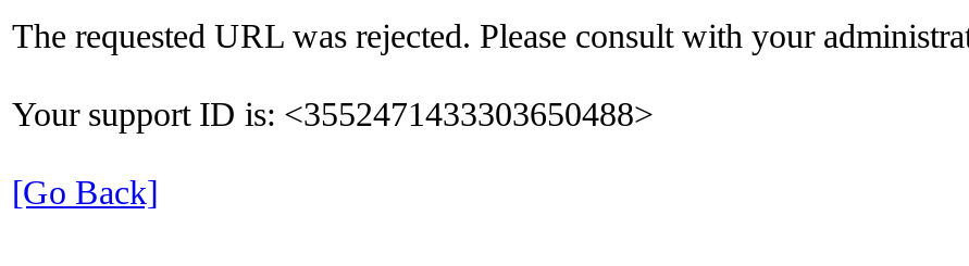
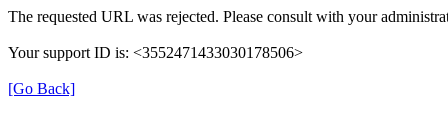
[12,96,654,132] Your support ID is: <3552471433303650488> -> [8,44,303,61] Your support ID is: <3552471433030178506>

